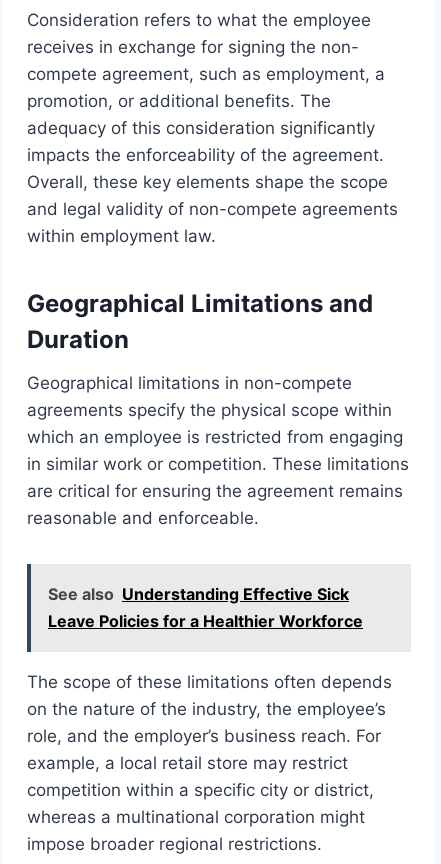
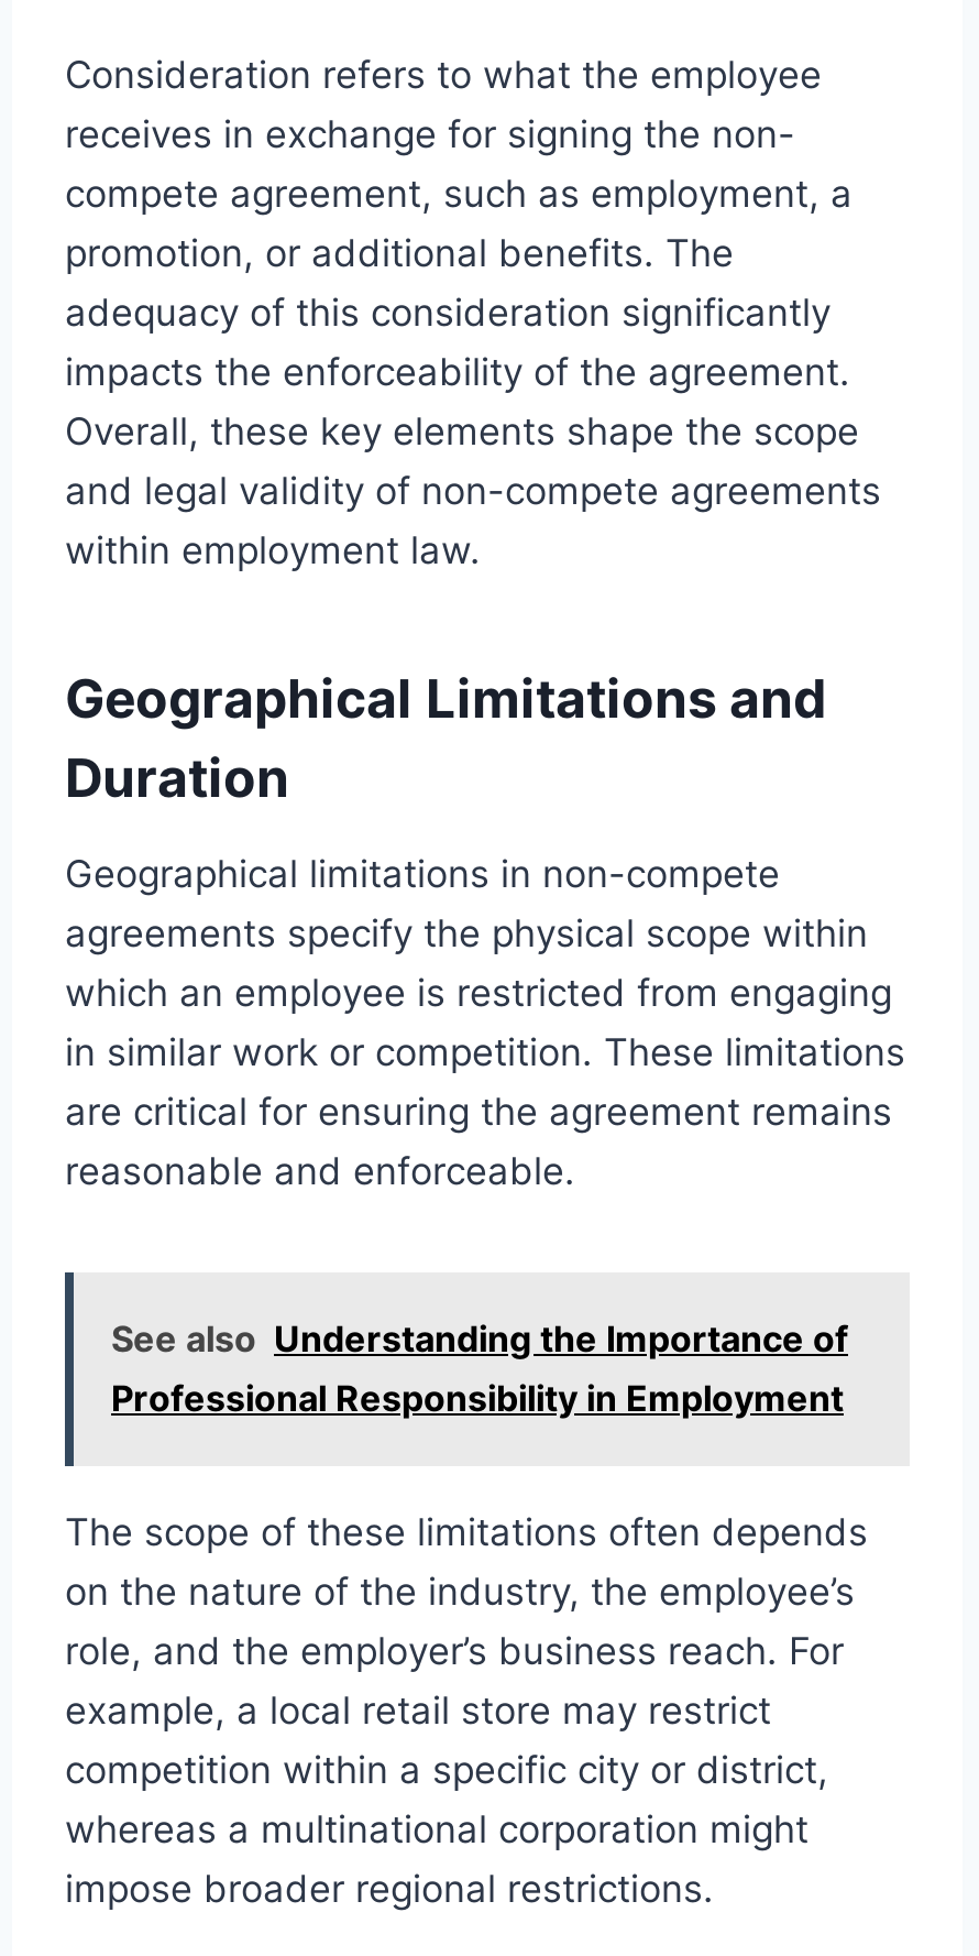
[48,583,363,630] See also Understanding Effective Sick | Leave Policies for a Healthier Workforce -> [111,1315,848,1419] See also Understanding the Importance of | Professional Responsibility in Employment

